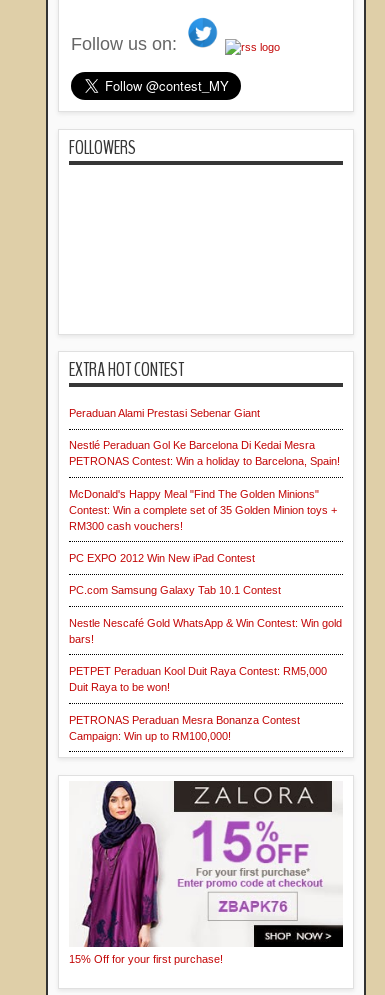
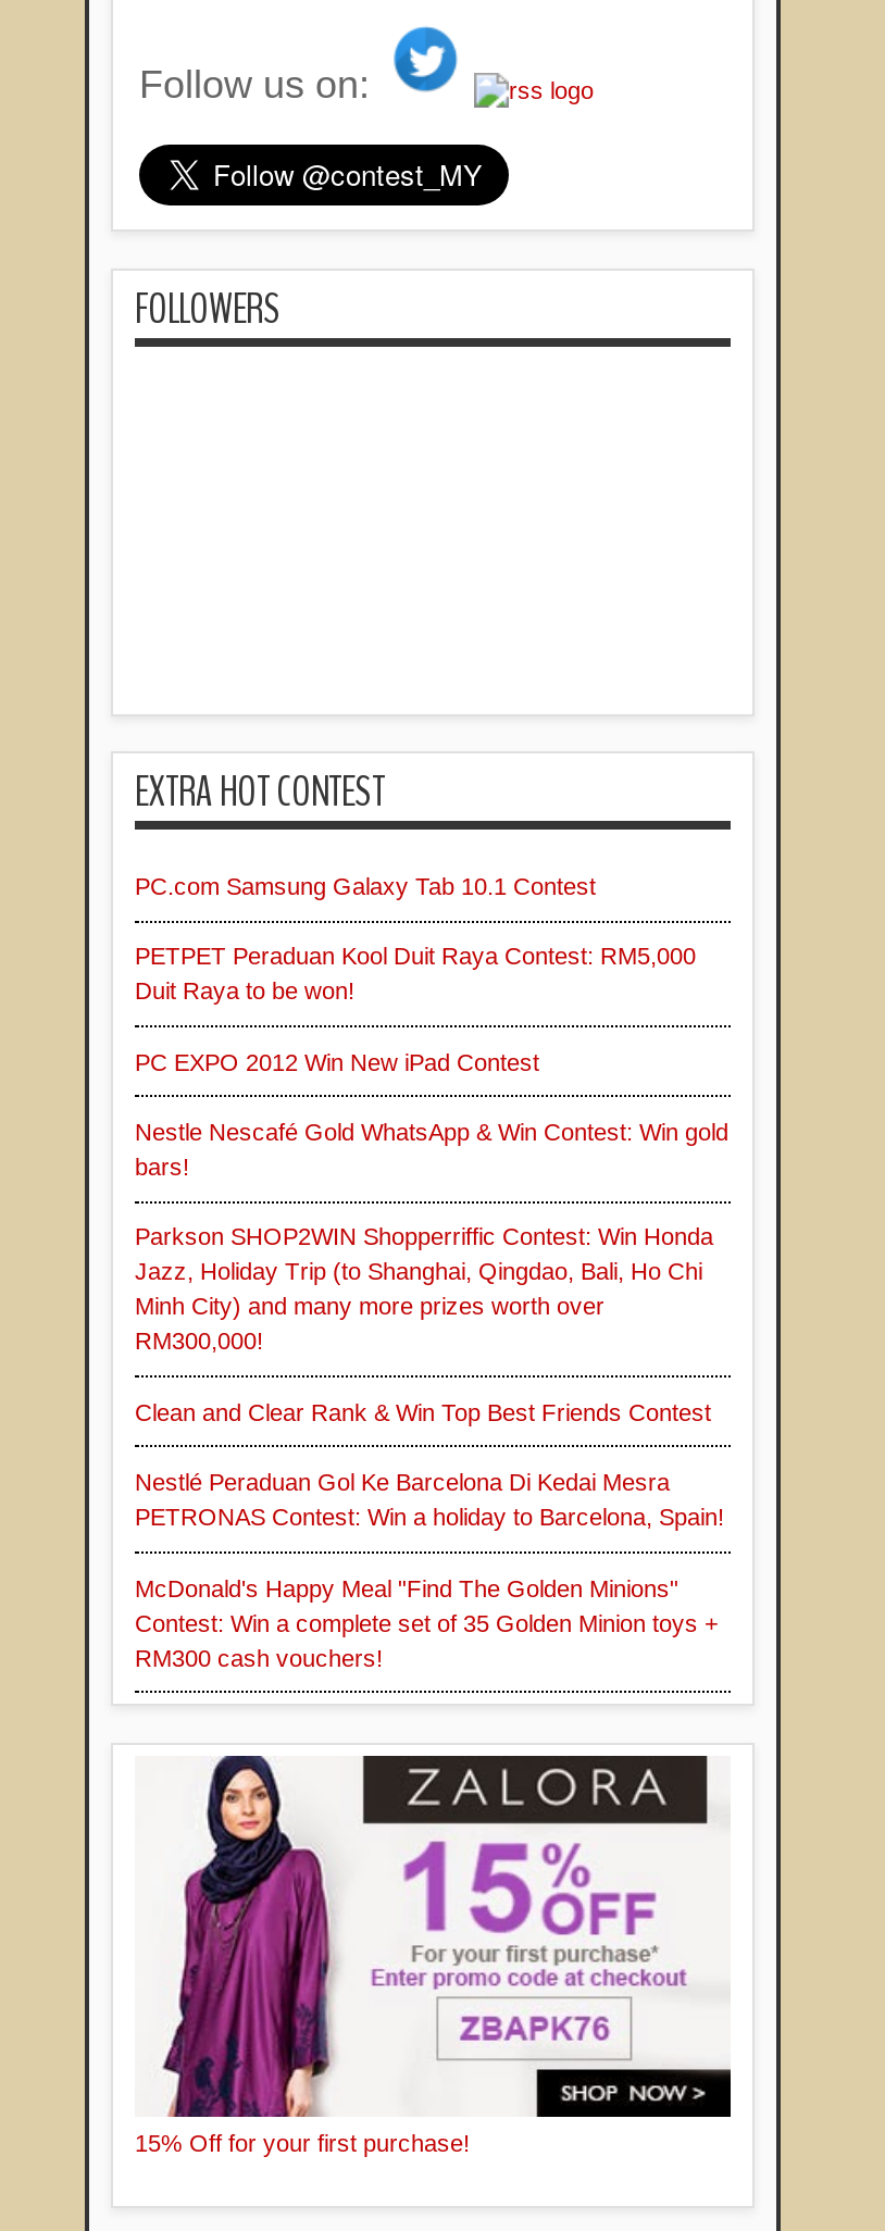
[69,407,260,419] Peraduan Alami Prestasi Sebenar Giant -> [135,1224,713,1425] Parkson SHOP2WIN Shopperriffic Contest: Win Honda | Jazz, Holiday Trip (to Shanghai, Qingdao, Bali, Ho Chi | Minh City) and many more prizes worth over | RM300,000! | Clean and Clear Rank & Win Top Best Friends Contest
moved [69,439,340,532] -> [135,1469,724,1670]: Nestlé Peraduan Gol Ke Barcelona Di Kedai Mesra | PETRONAS Contest: Win a holiday to Barcelona, Spain! | McDonald's Happy Meal "Find The Golden Minions" | Contest: Win a complete set of 35 Golden Minion toys + | RM300 cash vouchers!
moved [69,552,342,693] -> [135,873,728,1180]: PC EXPO 2012 Win New iPad Contest | PC.com Samsung Galaxy Tab 10.1 Contest | Nestle Nescafé Gold WhatsApp & Win Contest: Win gold | bars! | PETPET Peraduan Kool Duit Raya Contest: RM5,000 | Duit Raya to be won!
[69,713,300,741] PETRONAS Peraduan Mesra Bonanza Contest | Campaign: Win up to RM100,000! -> none

